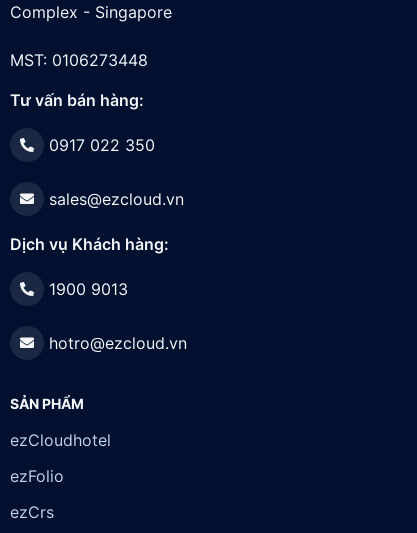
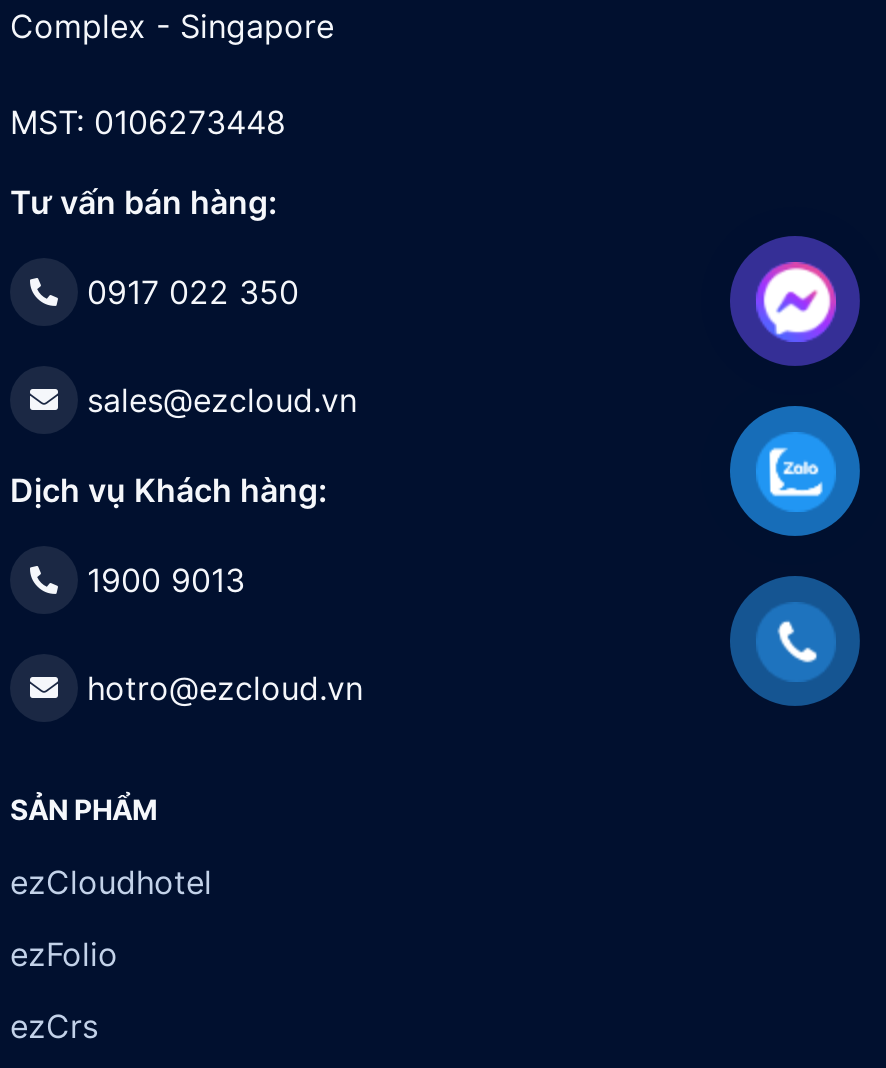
none -> [728,234,860,368] [image]
none -> [728,404,862,538] [image]
none -> [728,574,860,706] [image]

